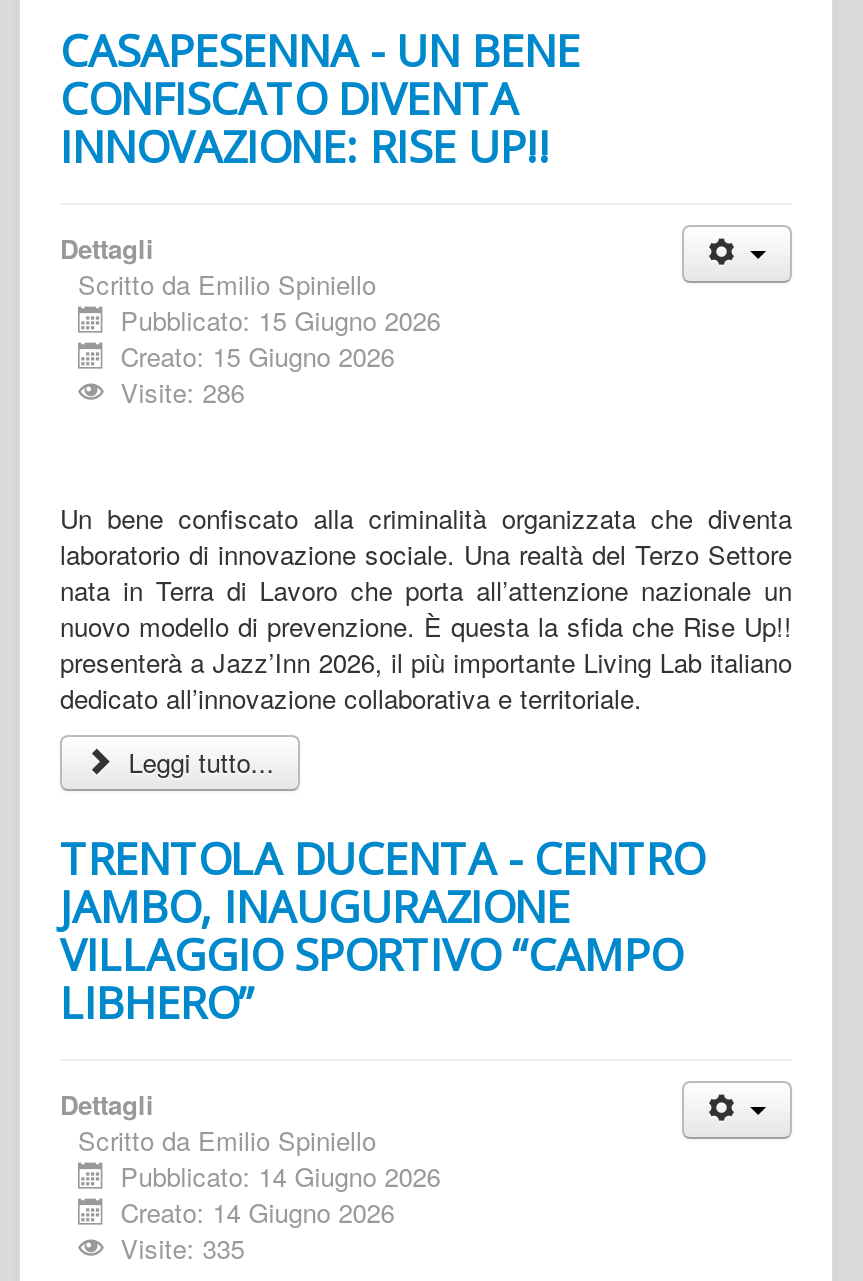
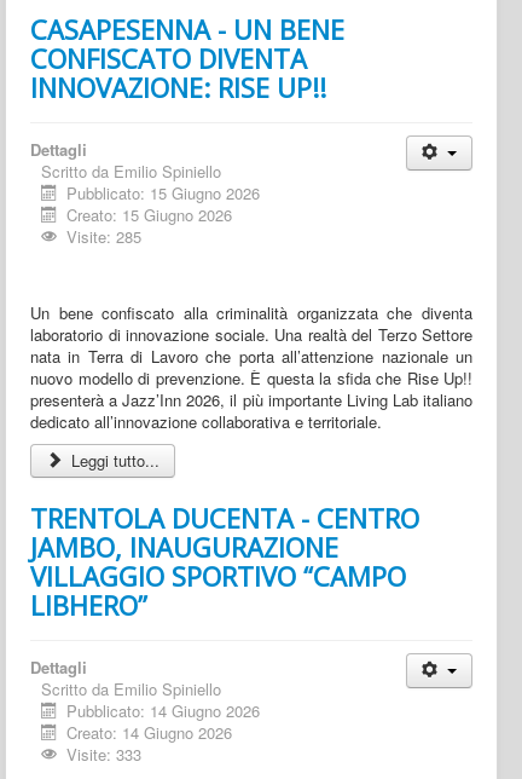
[120,372,244,410] Visite: 286 -> [67,225,142,248] Visite: 285
[120,1228,244,1266] Visite: 335 -> [67,743,142,766] Visite: 333

